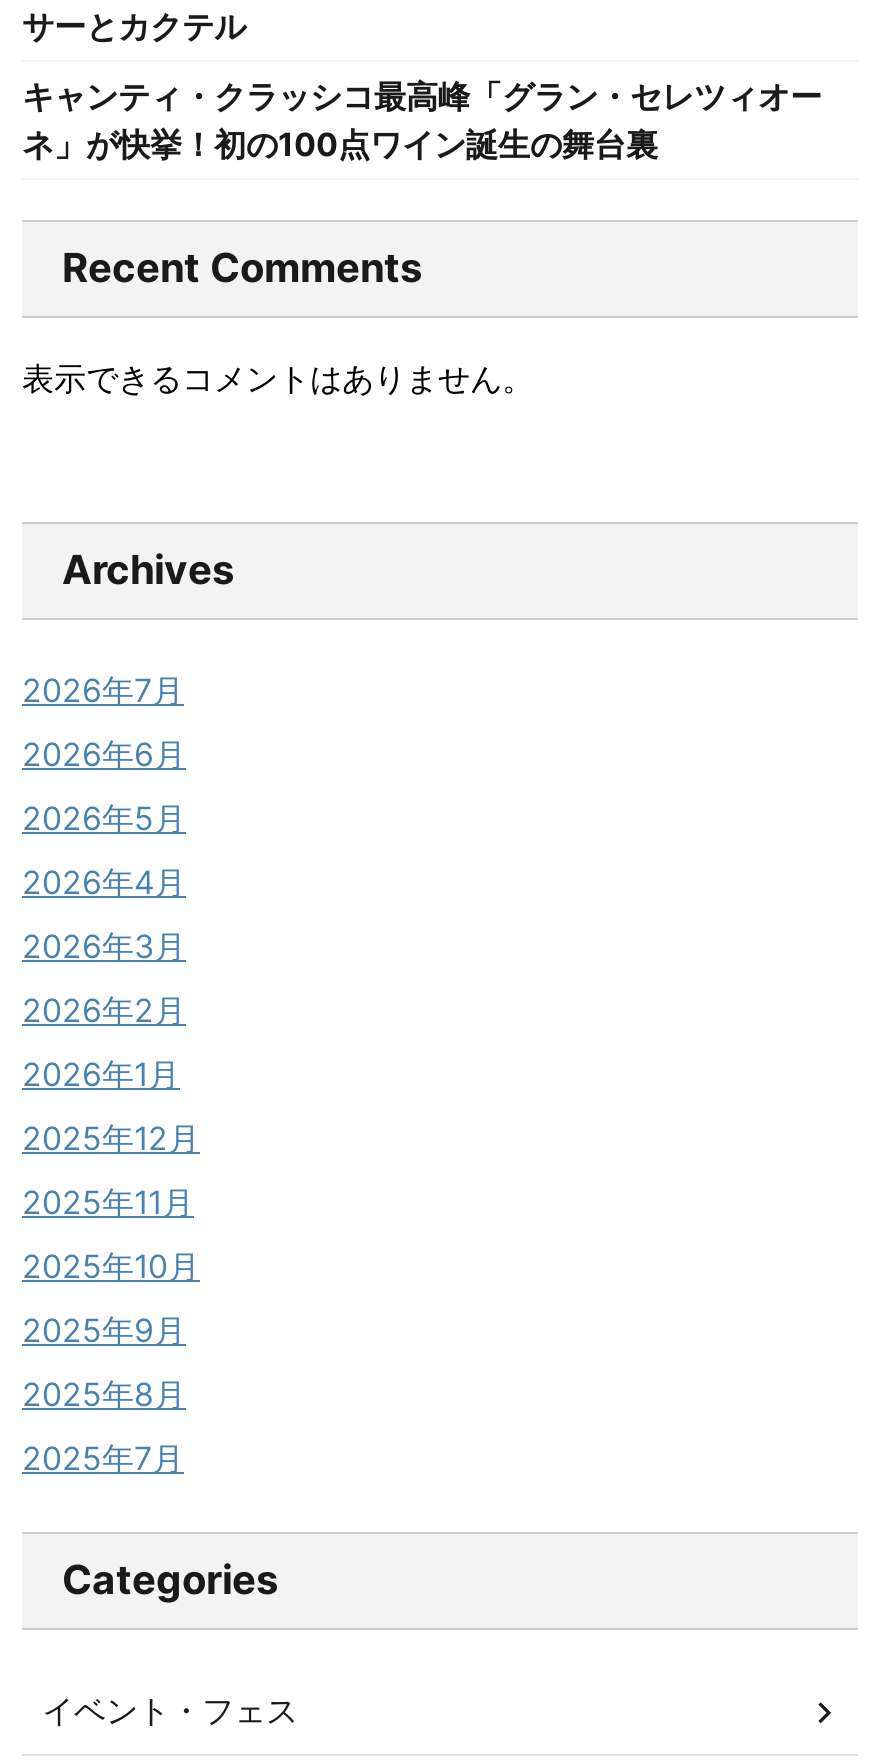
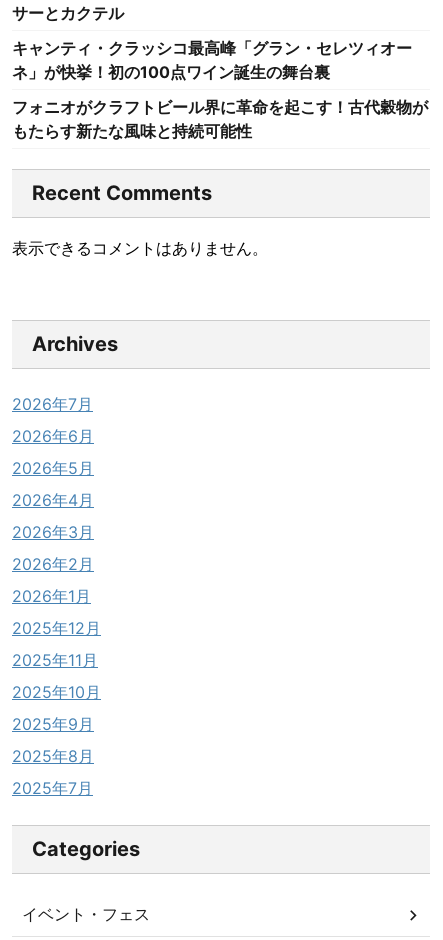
none -> [12,97,428,141] フォニオがクラフトビール界に革命を起こす！古代穀物が | もたらす新たな風味と持続可能性

